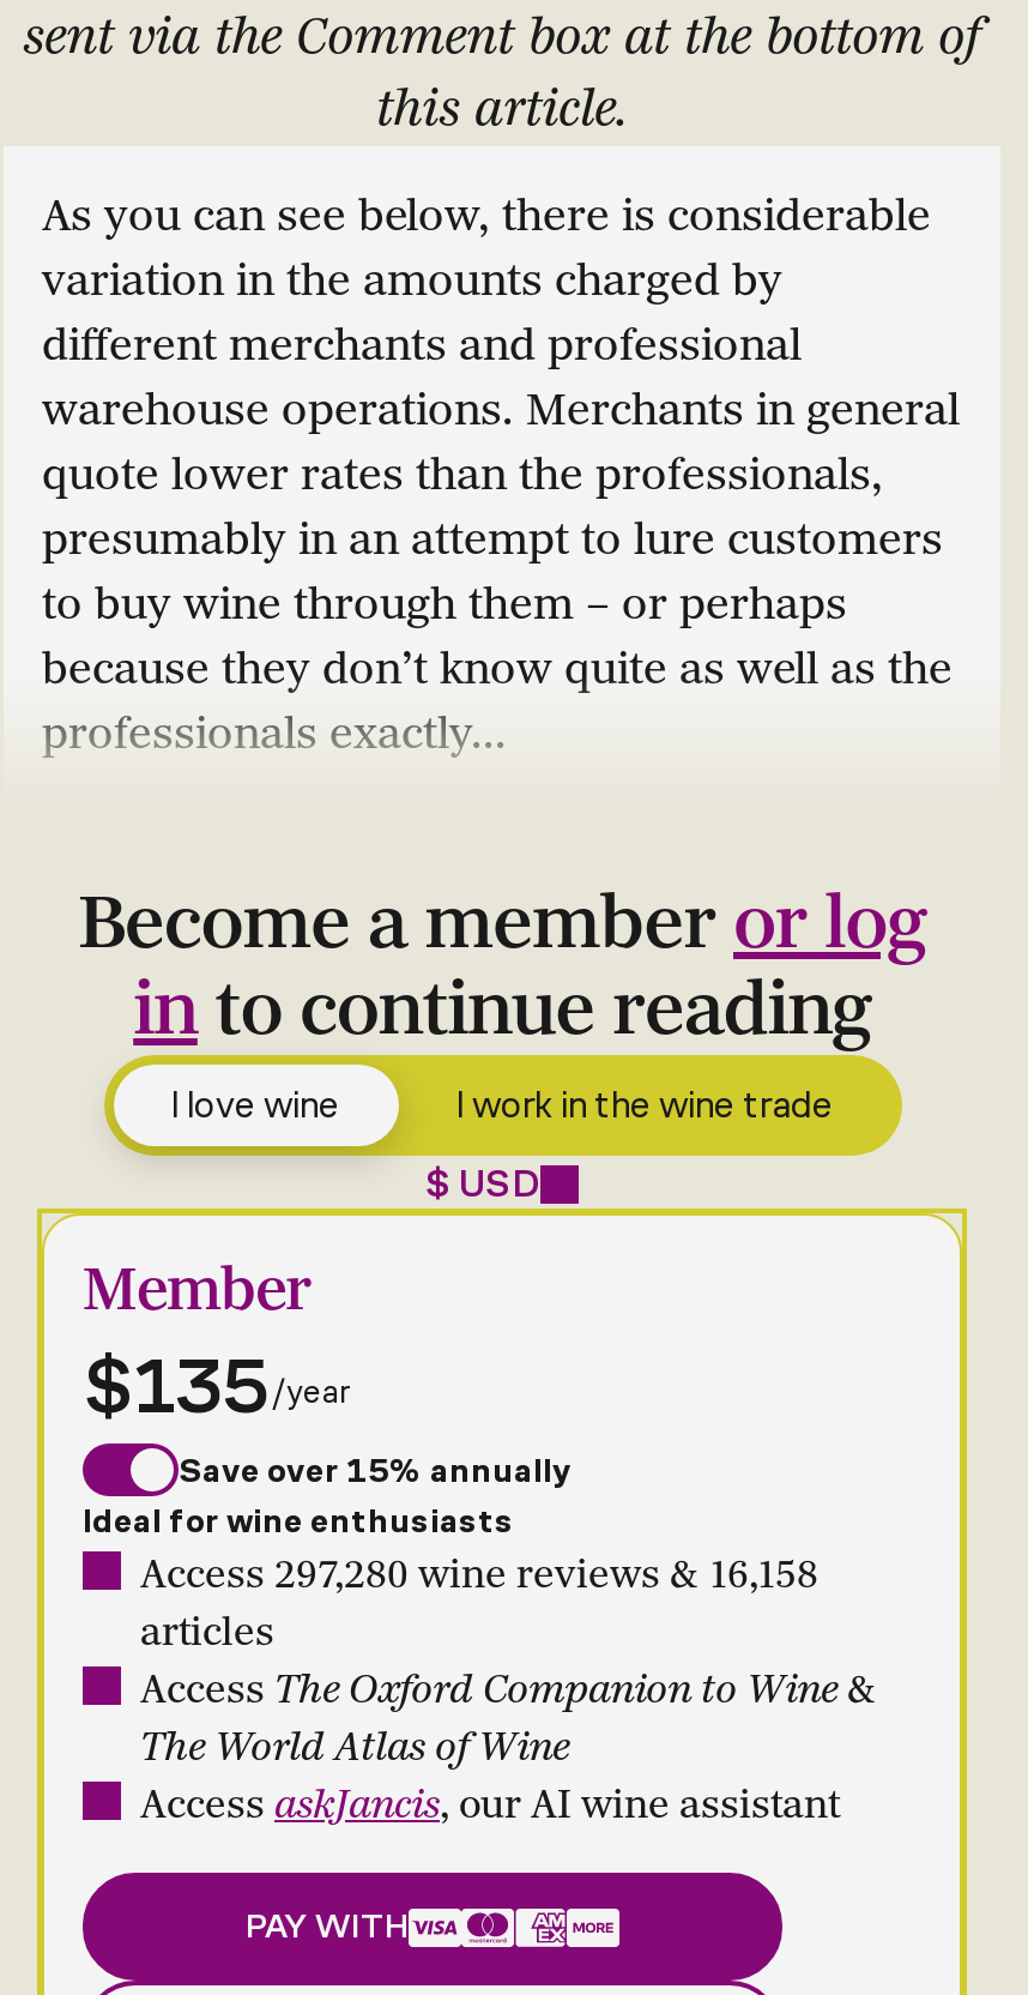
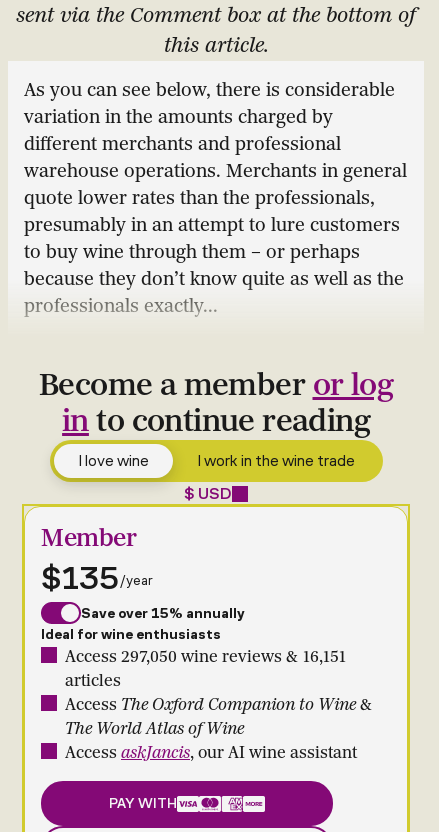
[140,1549,818,1599] Access 297,280 wine reviews & 16,158 -> [65,646,347,667] Access 297,050 wine reviews & 16,151

